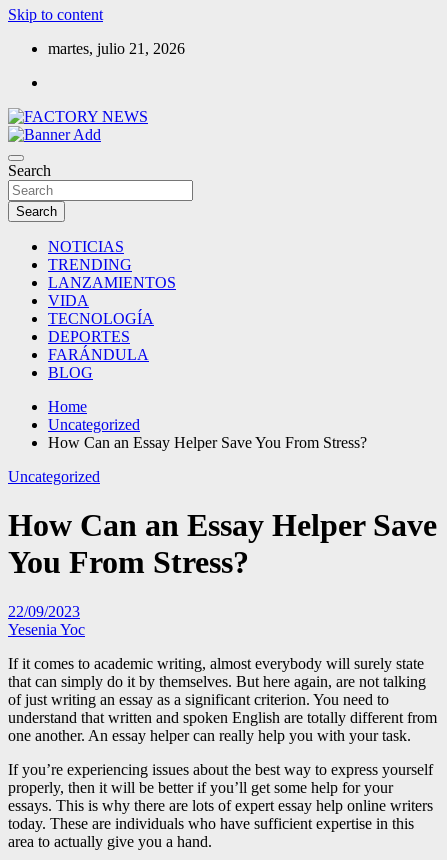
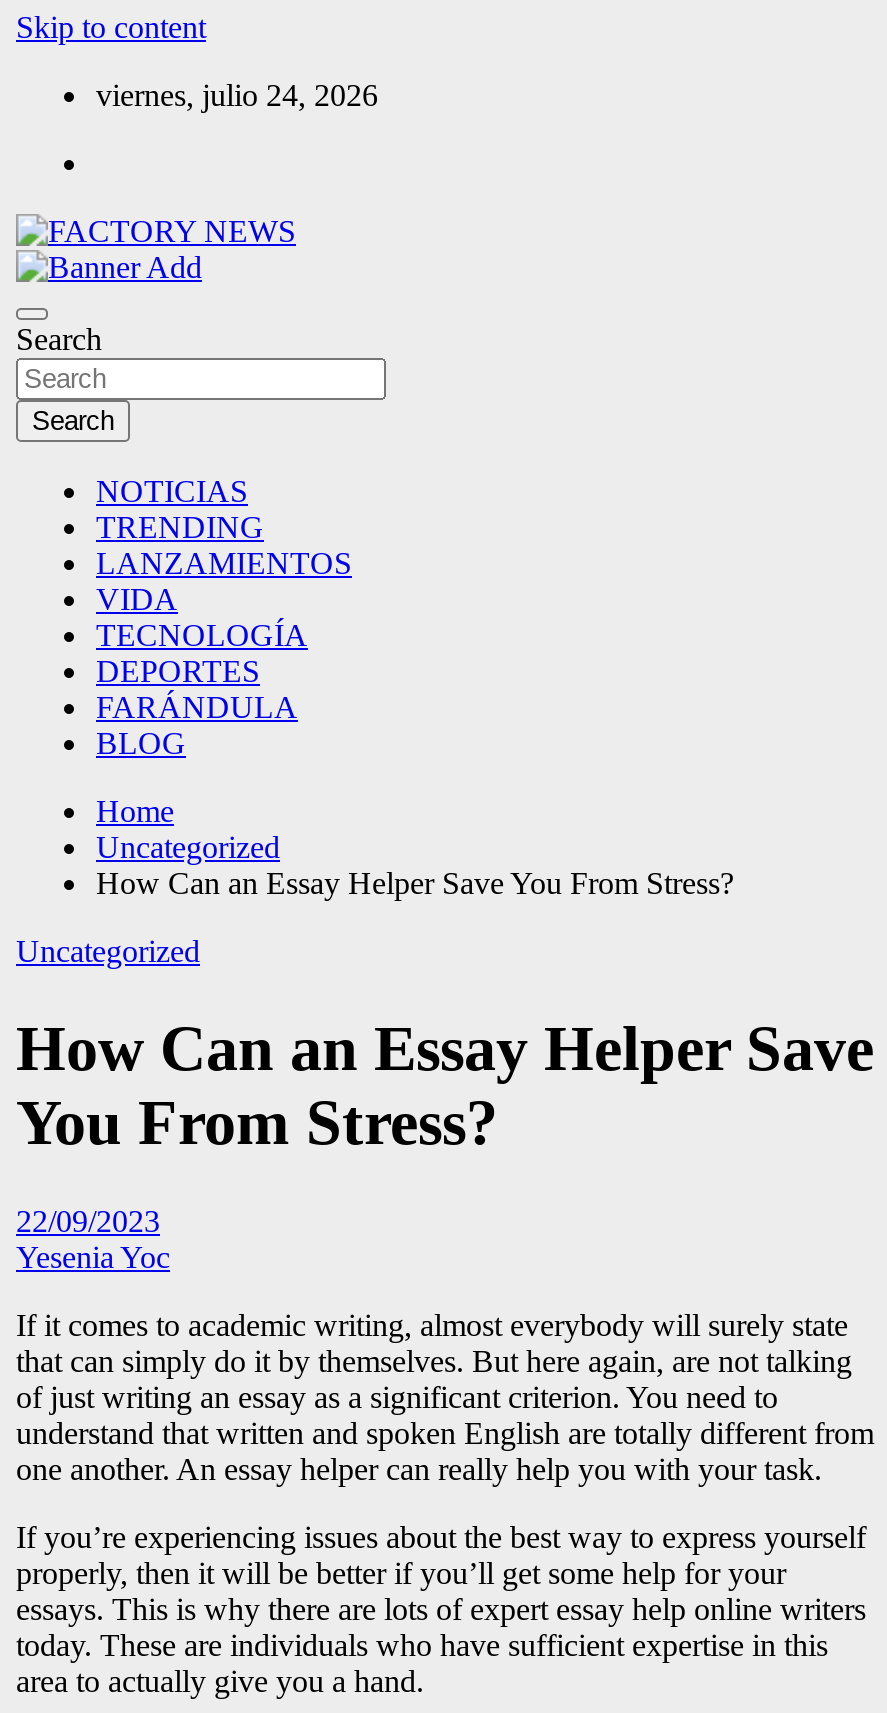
[48,40,185,57] martes, julio 21, 2026 -> [96,78,378,112] viernes, julio 24, 2026

